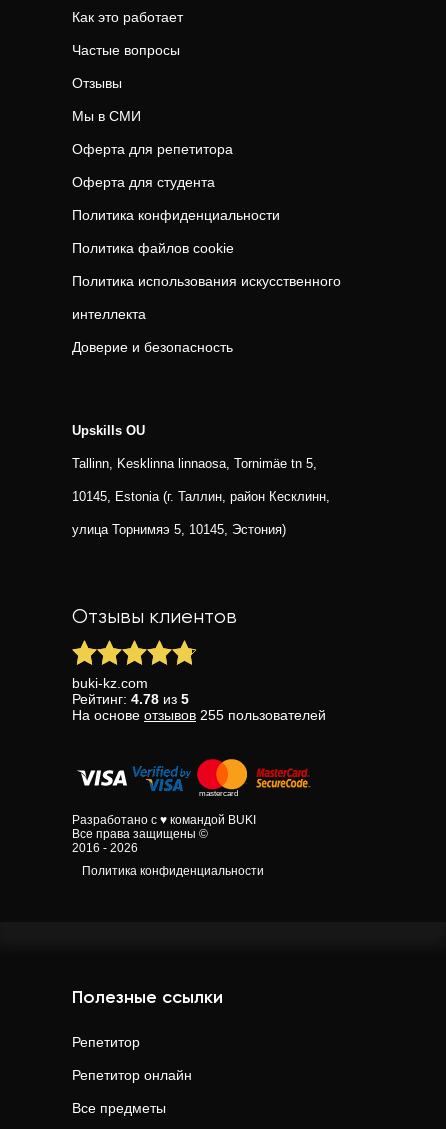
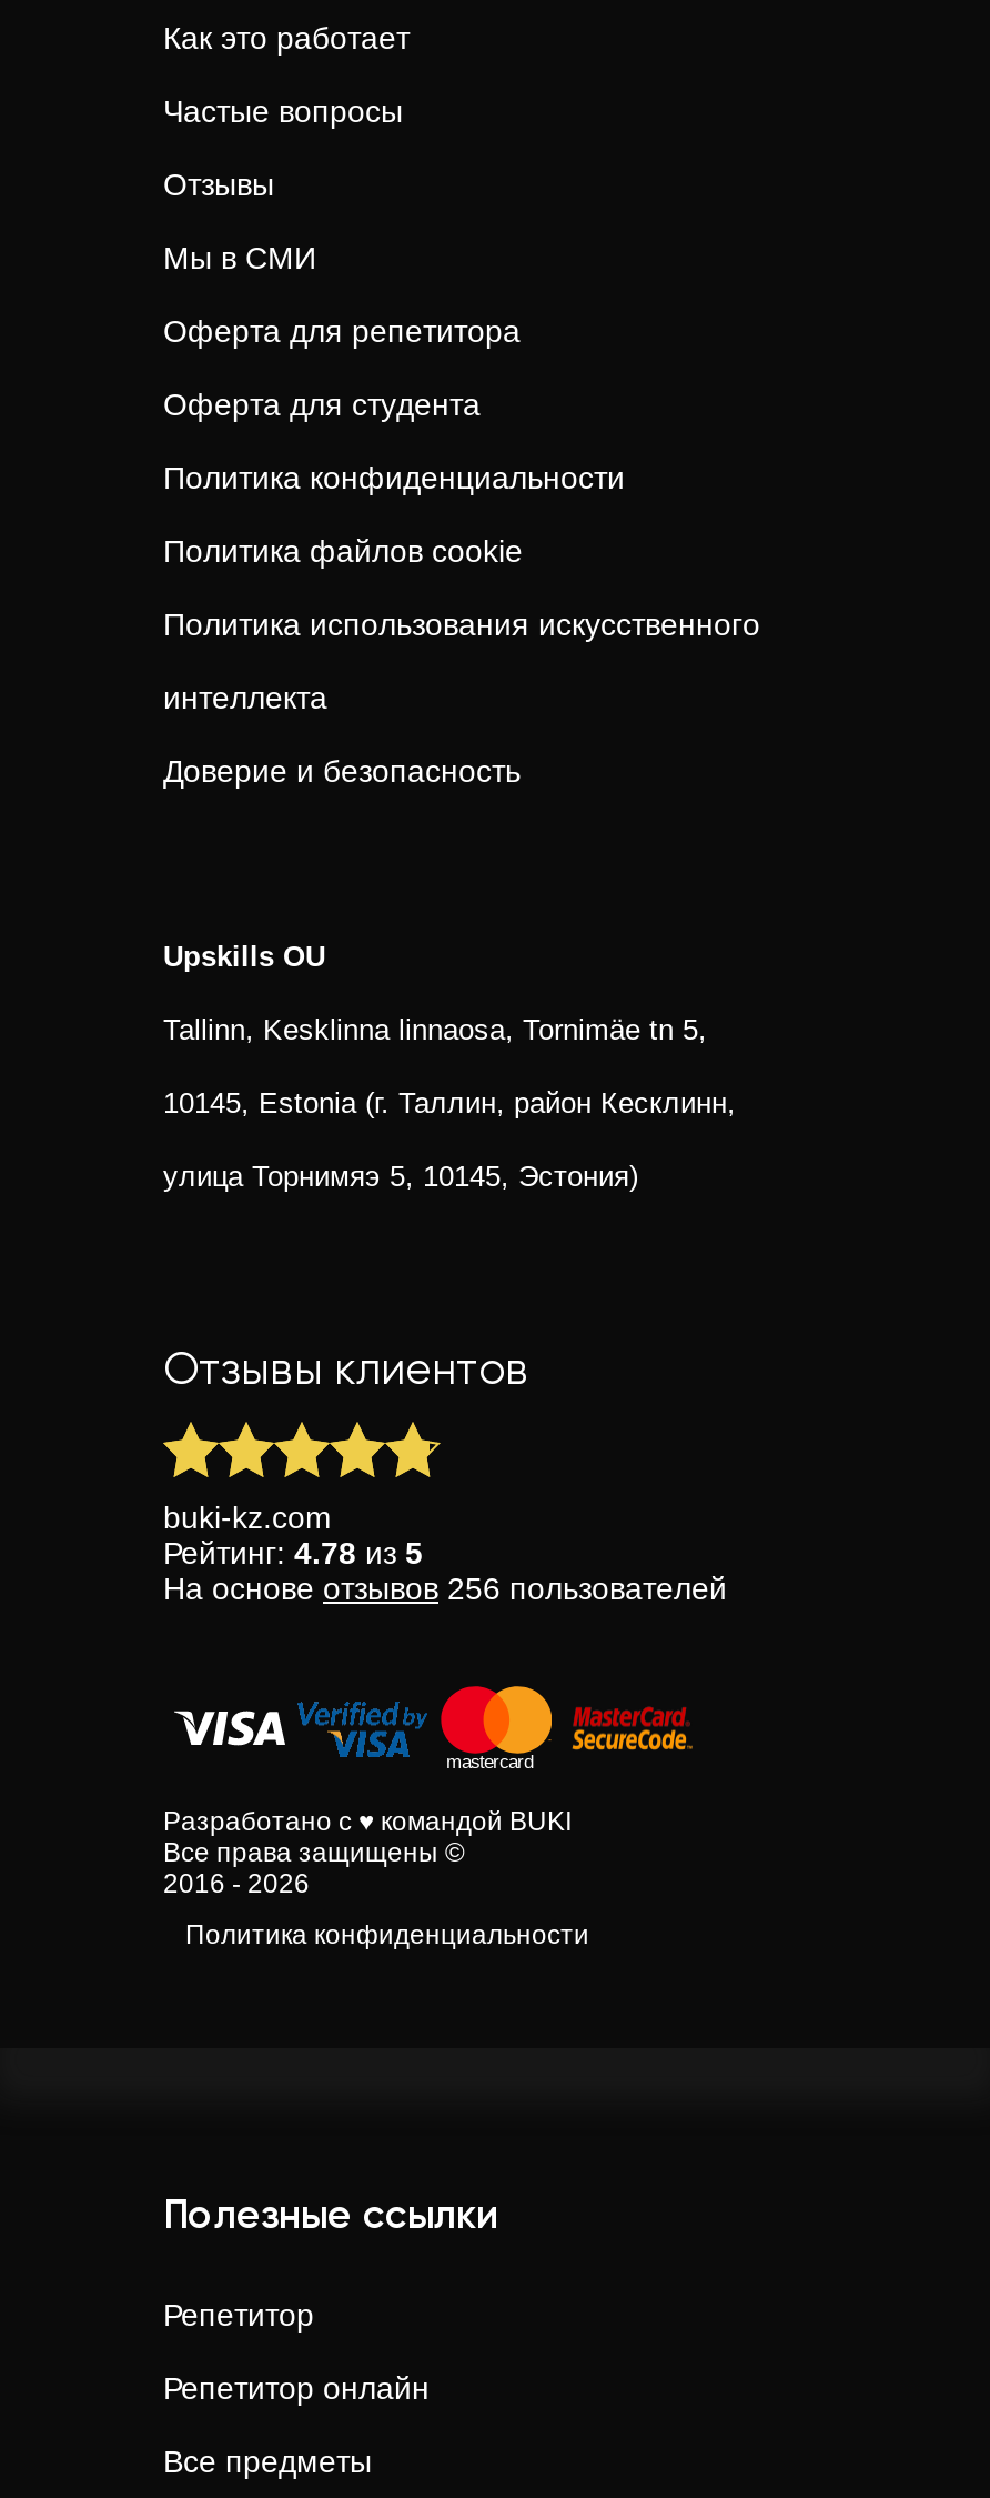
[72,707,326,723] На основе отзывов 255 пользователей -> [163,1571,727,1606] На основе отзывов 256 пользователей

